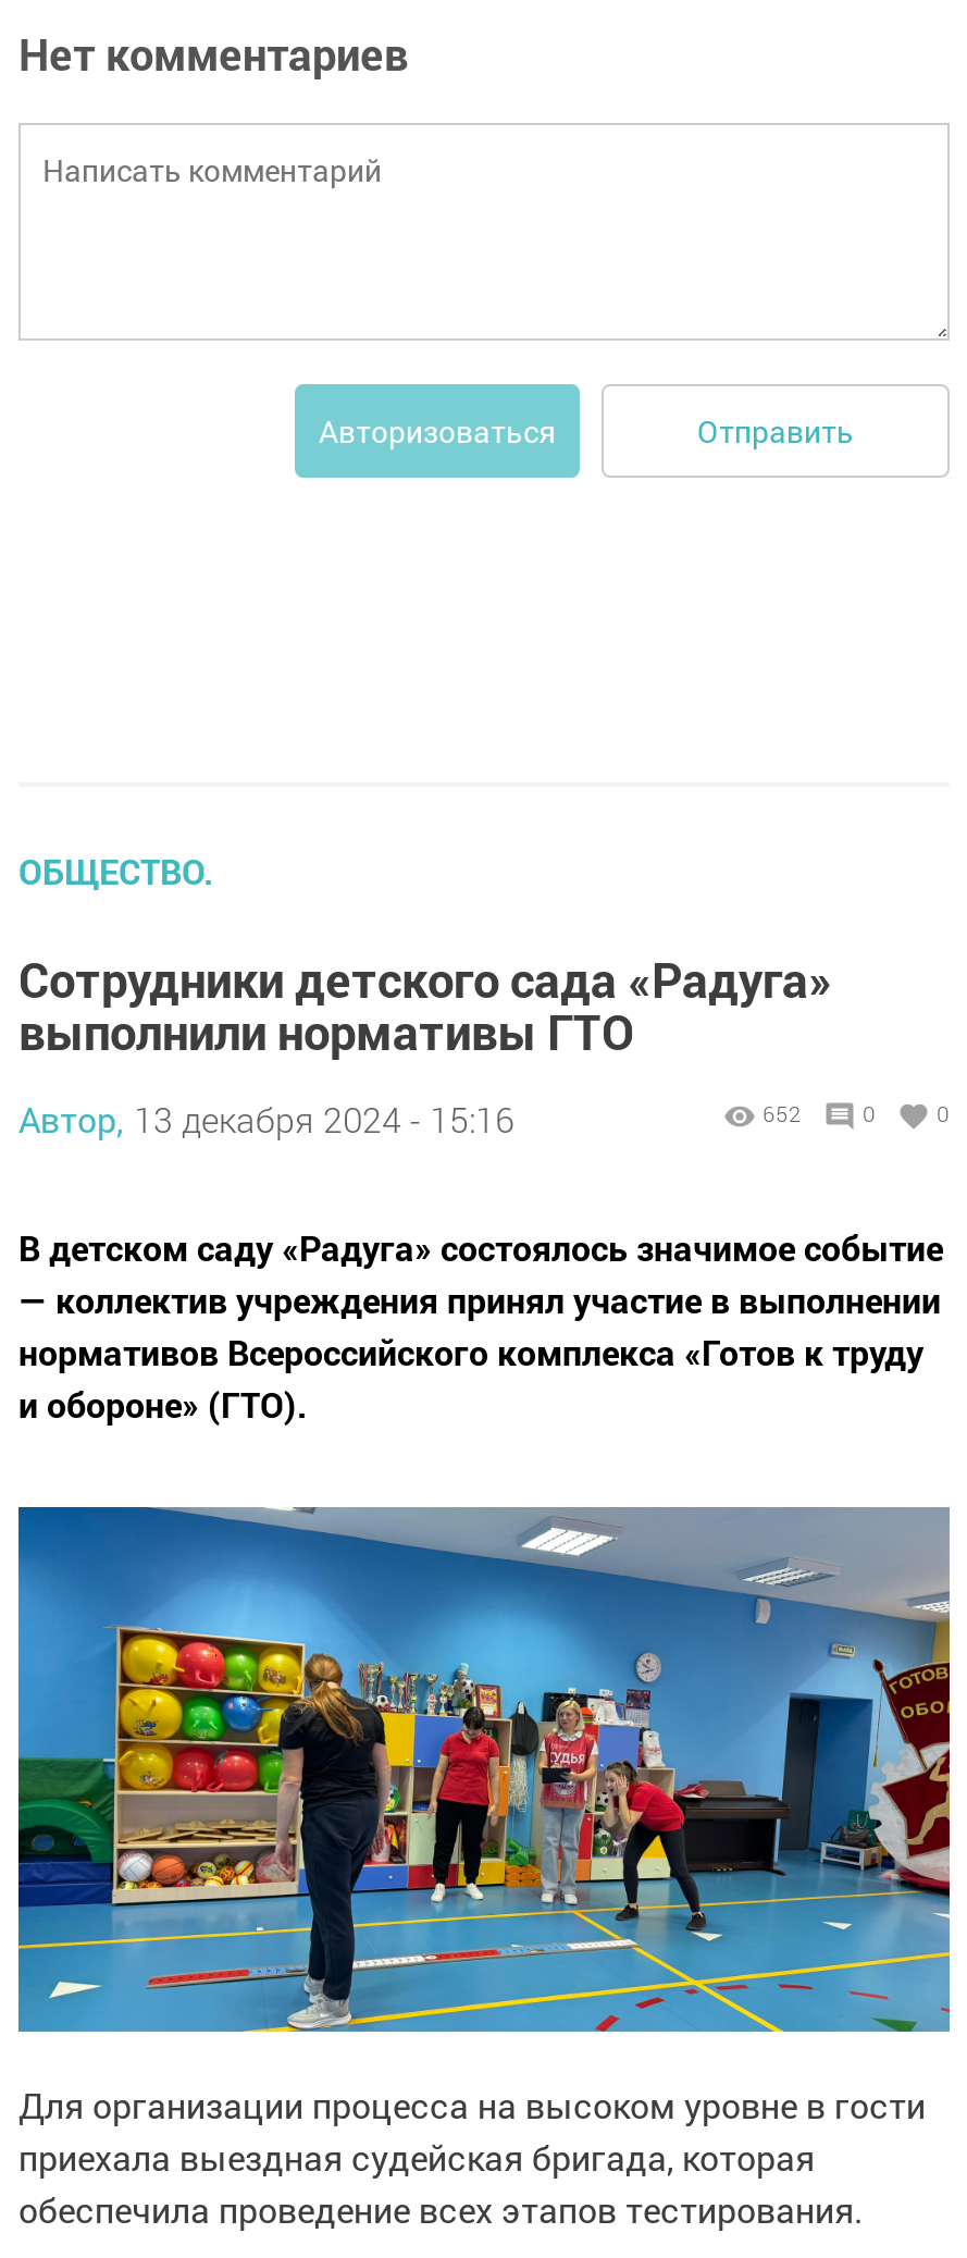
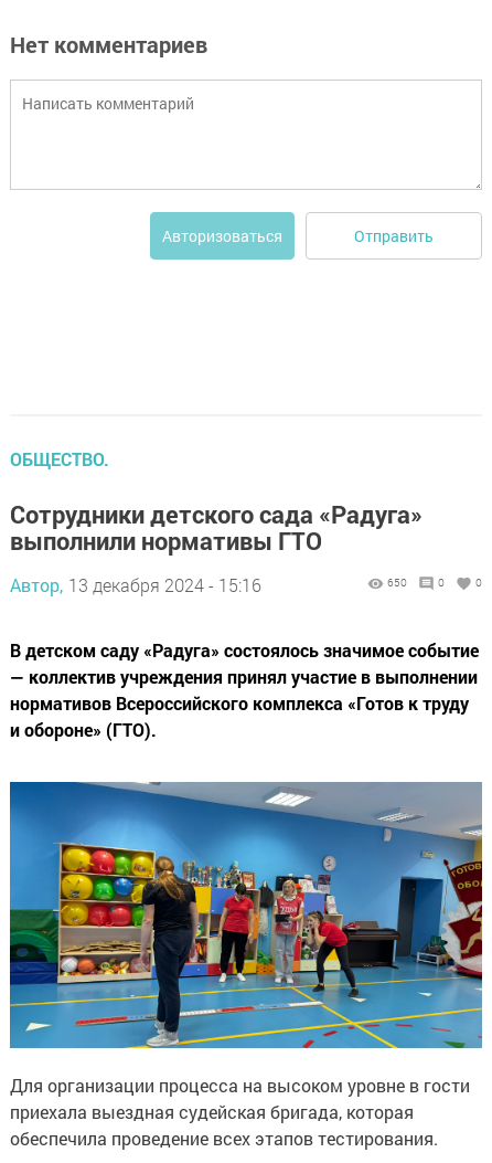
[763,1100,802,1129] 652 -> [387,576,407,590] 650

